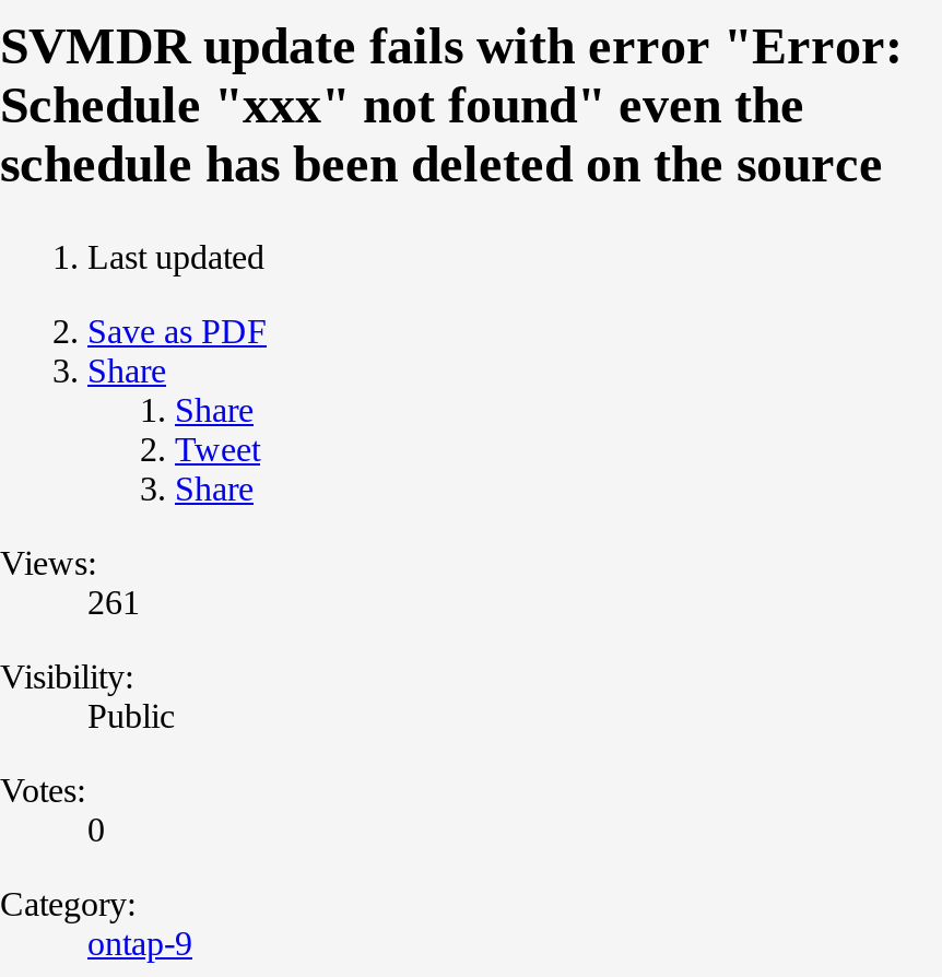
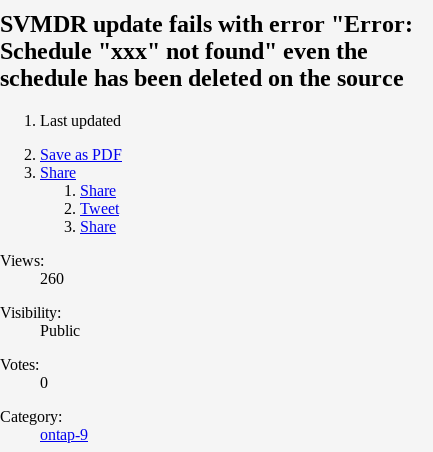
[87,583,140,620] 261 -> [40,270,64,287] 260

